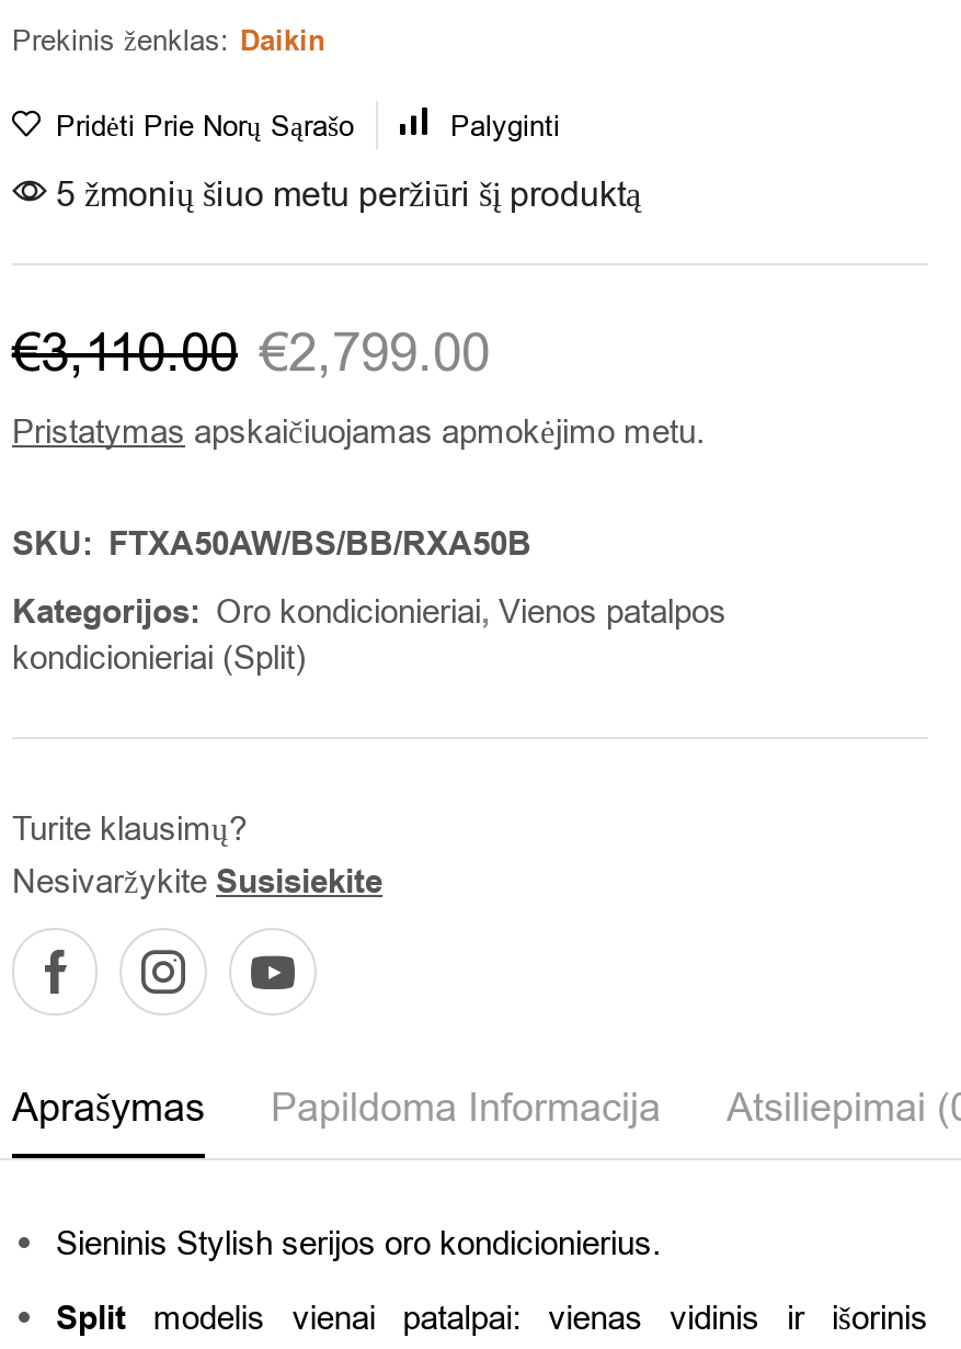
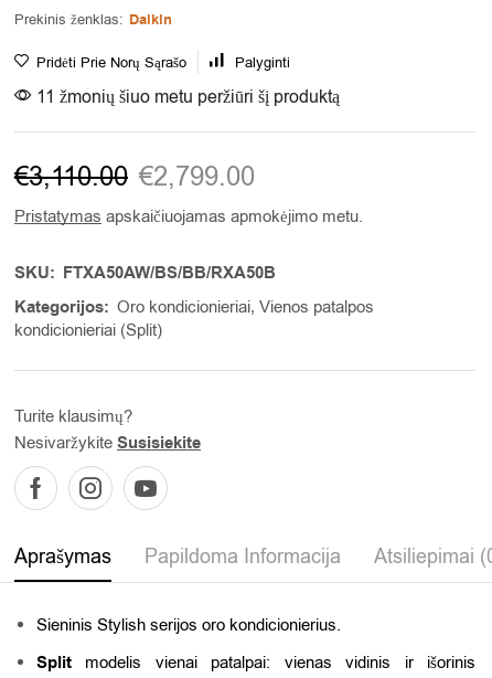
[47,172,641,220] 5 žmonių šiuo metu peržiūri šį produktą -> [32,85,340,110] 11 žmonių šiuo metu peržiūri šį produktą

